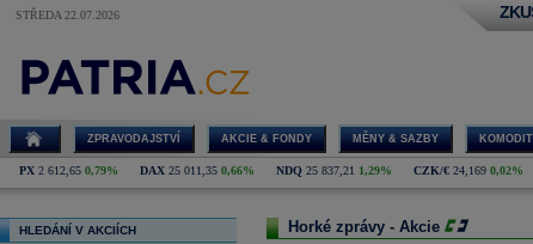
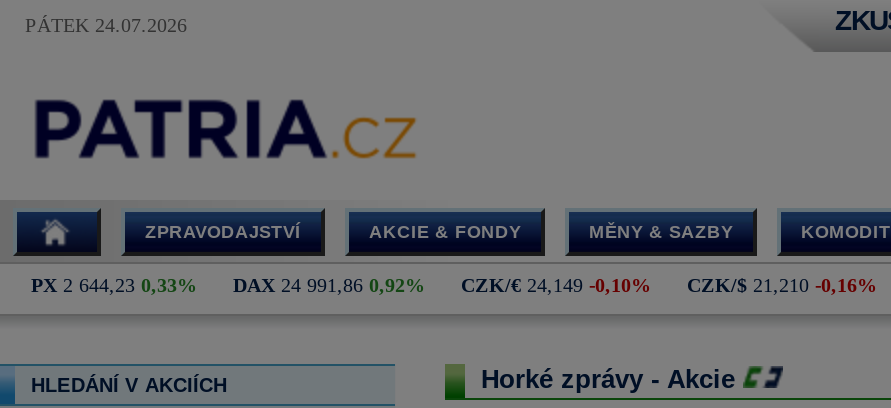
[16,8,120,22] STŘEDA 22.07.2026 -> [25,14,187,36] PÁTEK 24.07.2026
[19,164,523,177] PX 2 612,65 0,79% | DAX 25 011,35 0,66% | NDQ 25 837,21 1,29% | CZK/€ 24,169 0,02% -> [31,274,877,296] PX 2 644,23 0,33% | DAX 24 991,86 0,92% | CZK/€ 24,149 -0,10% | CZK/$ 21,210 -0,16%

